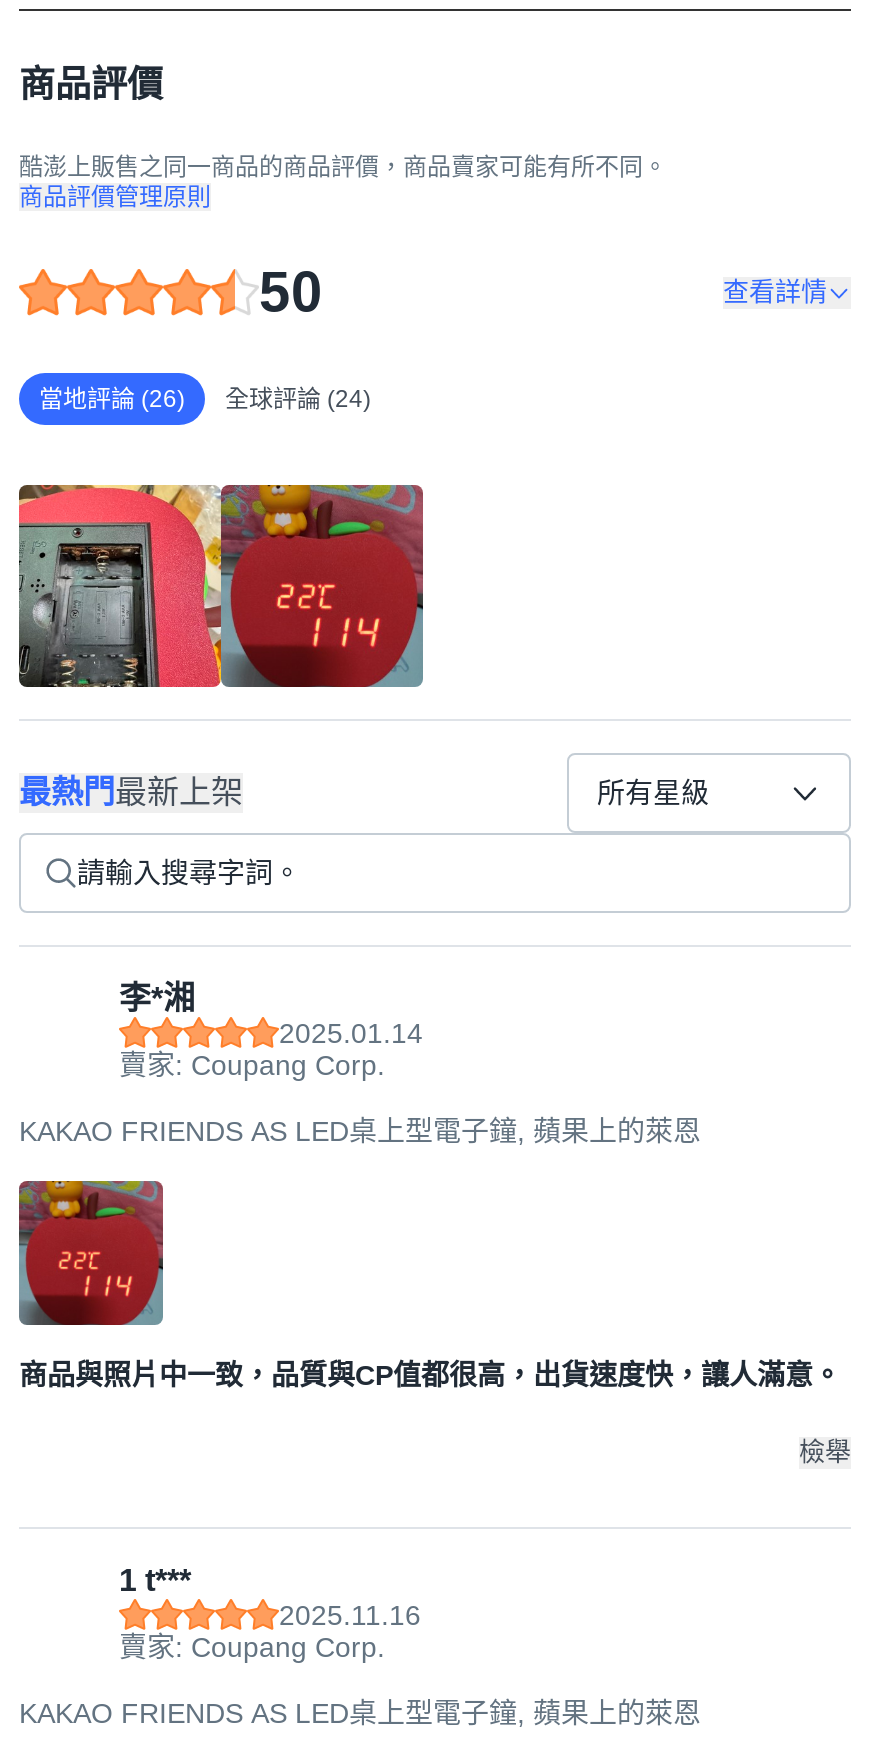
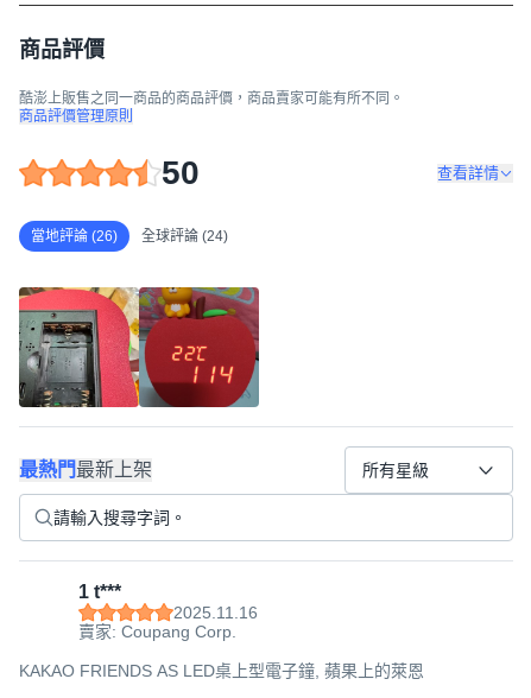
[19,981,701,1147] 李*湘 | 2025.01.14 | 賣家: Coupang Corp. | KAKAO FRIENDS AS LED桌上型電子鐘, 蘋果上的萊恩 -> none
[17,1179,851,1467] [image] | 商品與照片中一致，品質與CP值都很高，出貨速度快，讓人滿意。 | 檢舉 -> none

